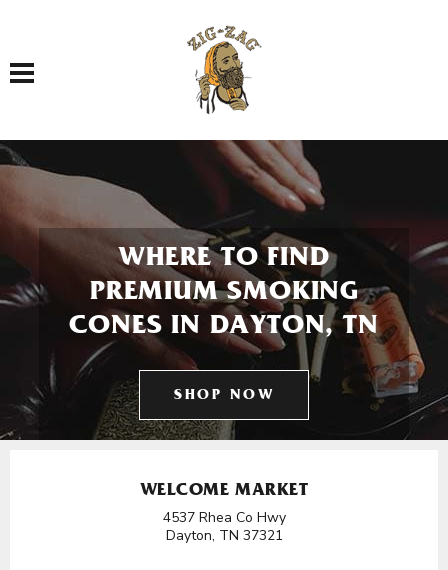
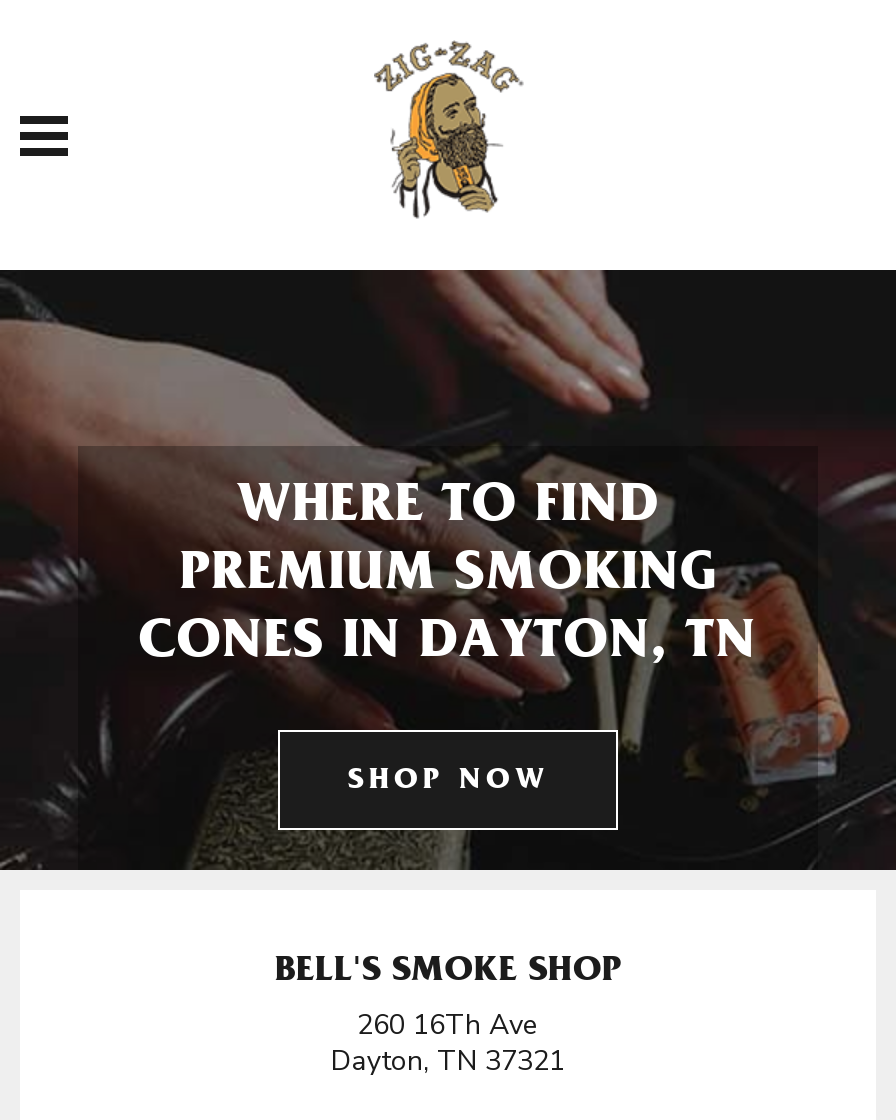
[140,483,308,527] WELCOME MARKET | 4537 Rhea Co Hwy -> [275,956,621,1044] BELL'S SMOKE SHOP | 260 16Th Ave

